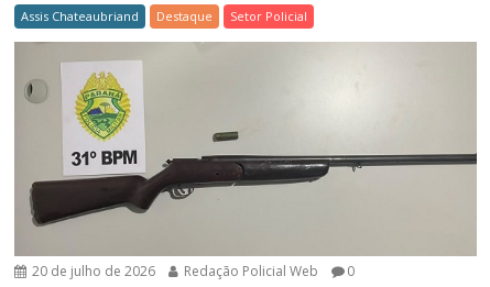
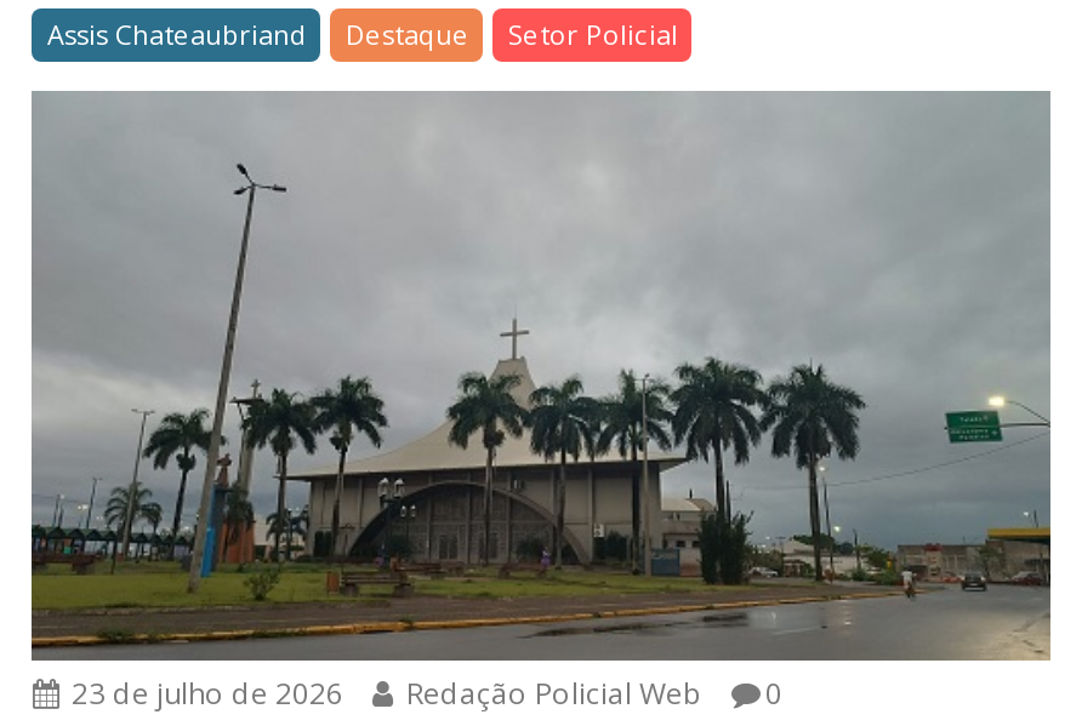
[15,42,477,281] [image] | 20 de julho de 2026 Redação Policial Web 0 -> [32,93,1050,714] [image] | 23 de julho de 2026 Redação Policial Web 0

